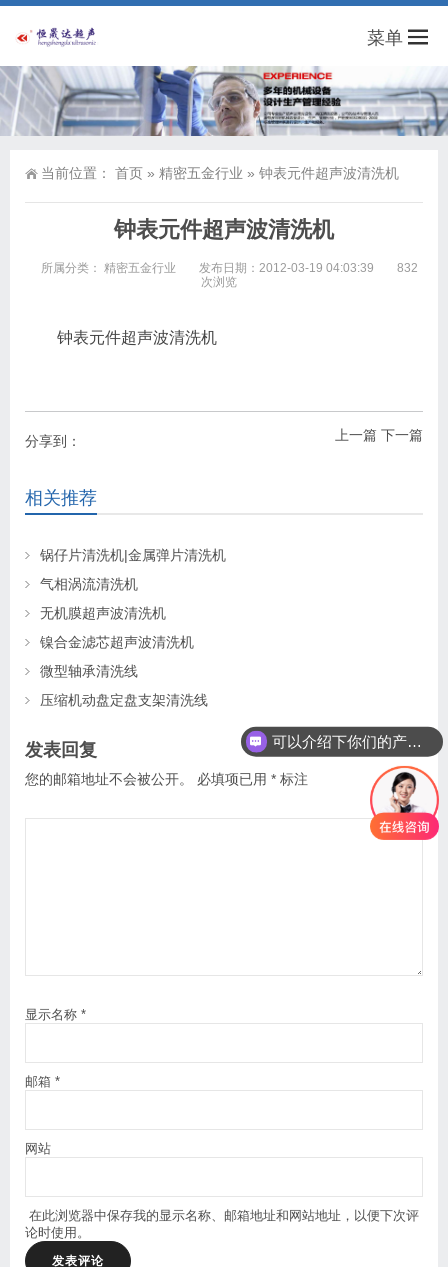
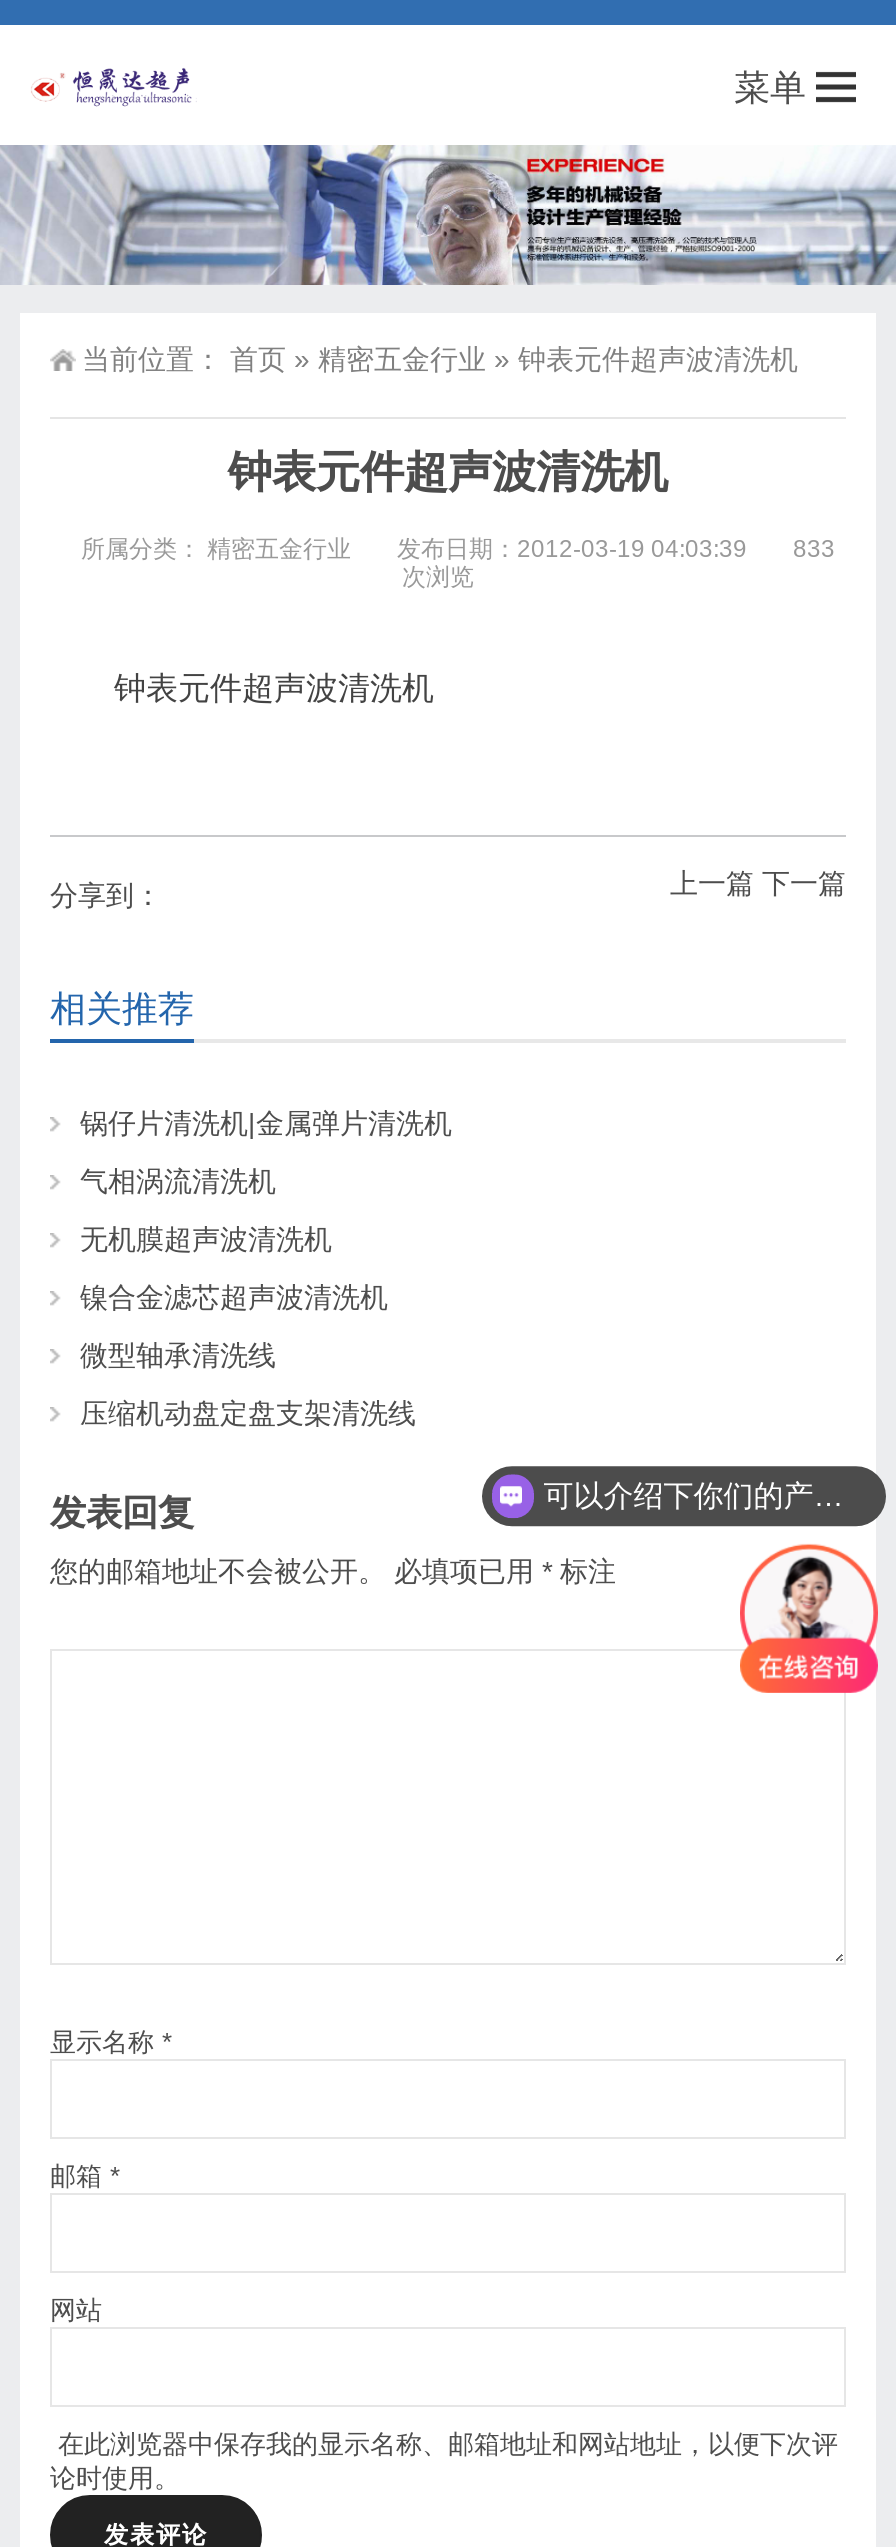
[40,261,417,275] 所属分类： 精密五金行业 发布日期：2012-03-19 04:03:39 832 -> [81,535,835,563] 所属分类： 精密五金行业 发布日期：2012-03-19 04:03:39 833

